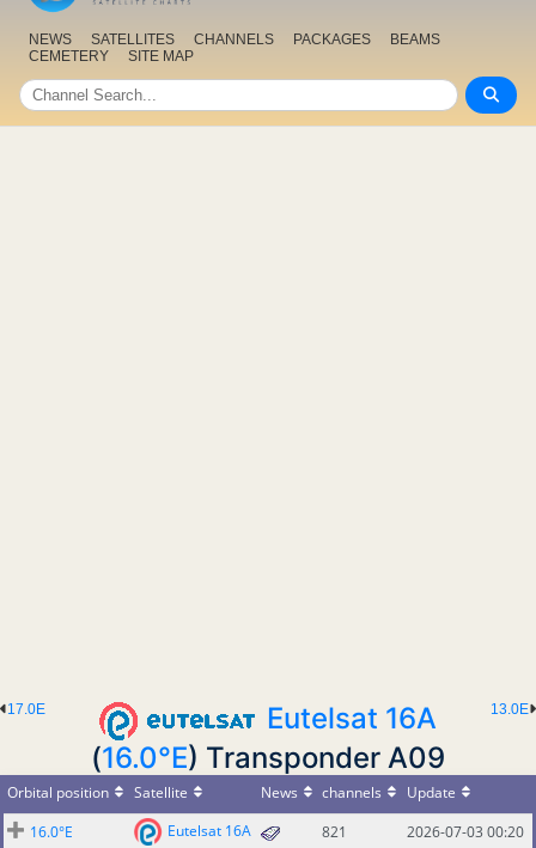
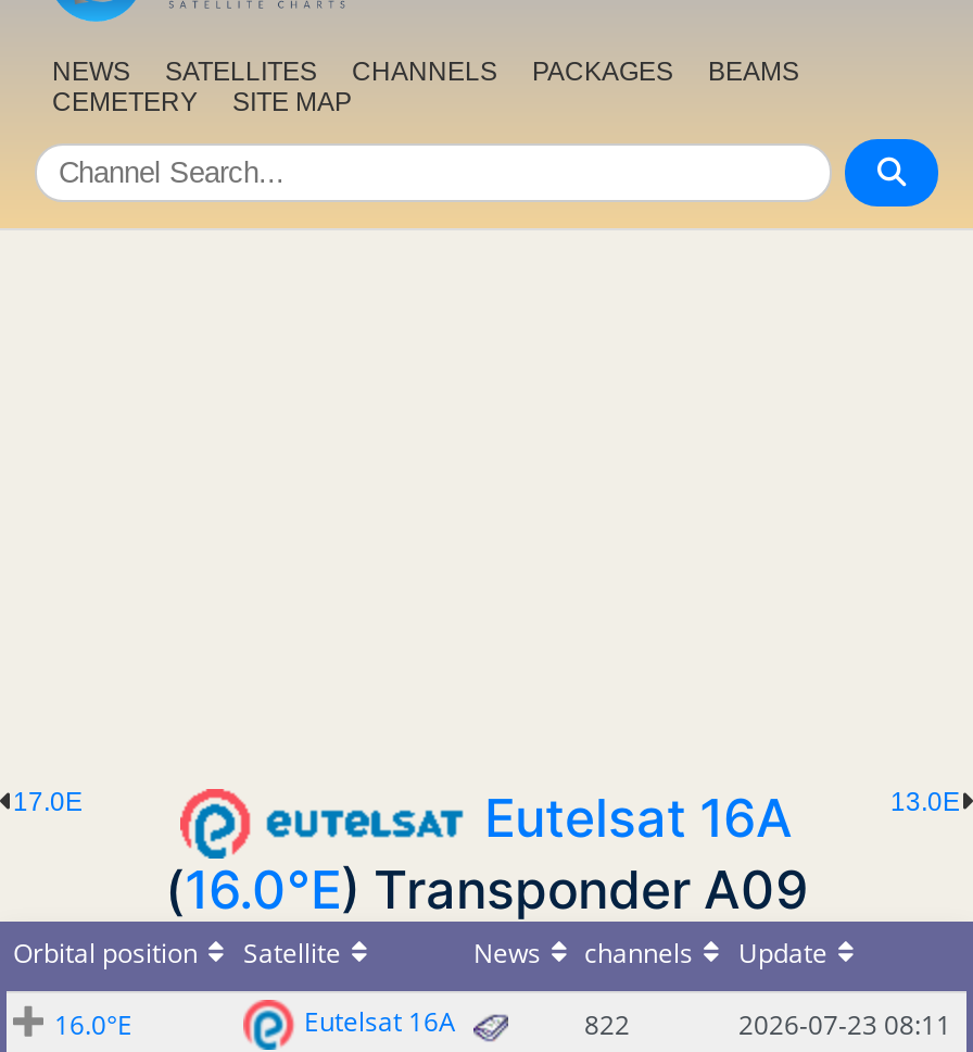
[322,821,347,842] 821 -> [584,1006,630,1043] 822
[407,821,524,842] 2026-07-03 00:20 -> [738,1006,951,1043] 2026-07-23 08:11

